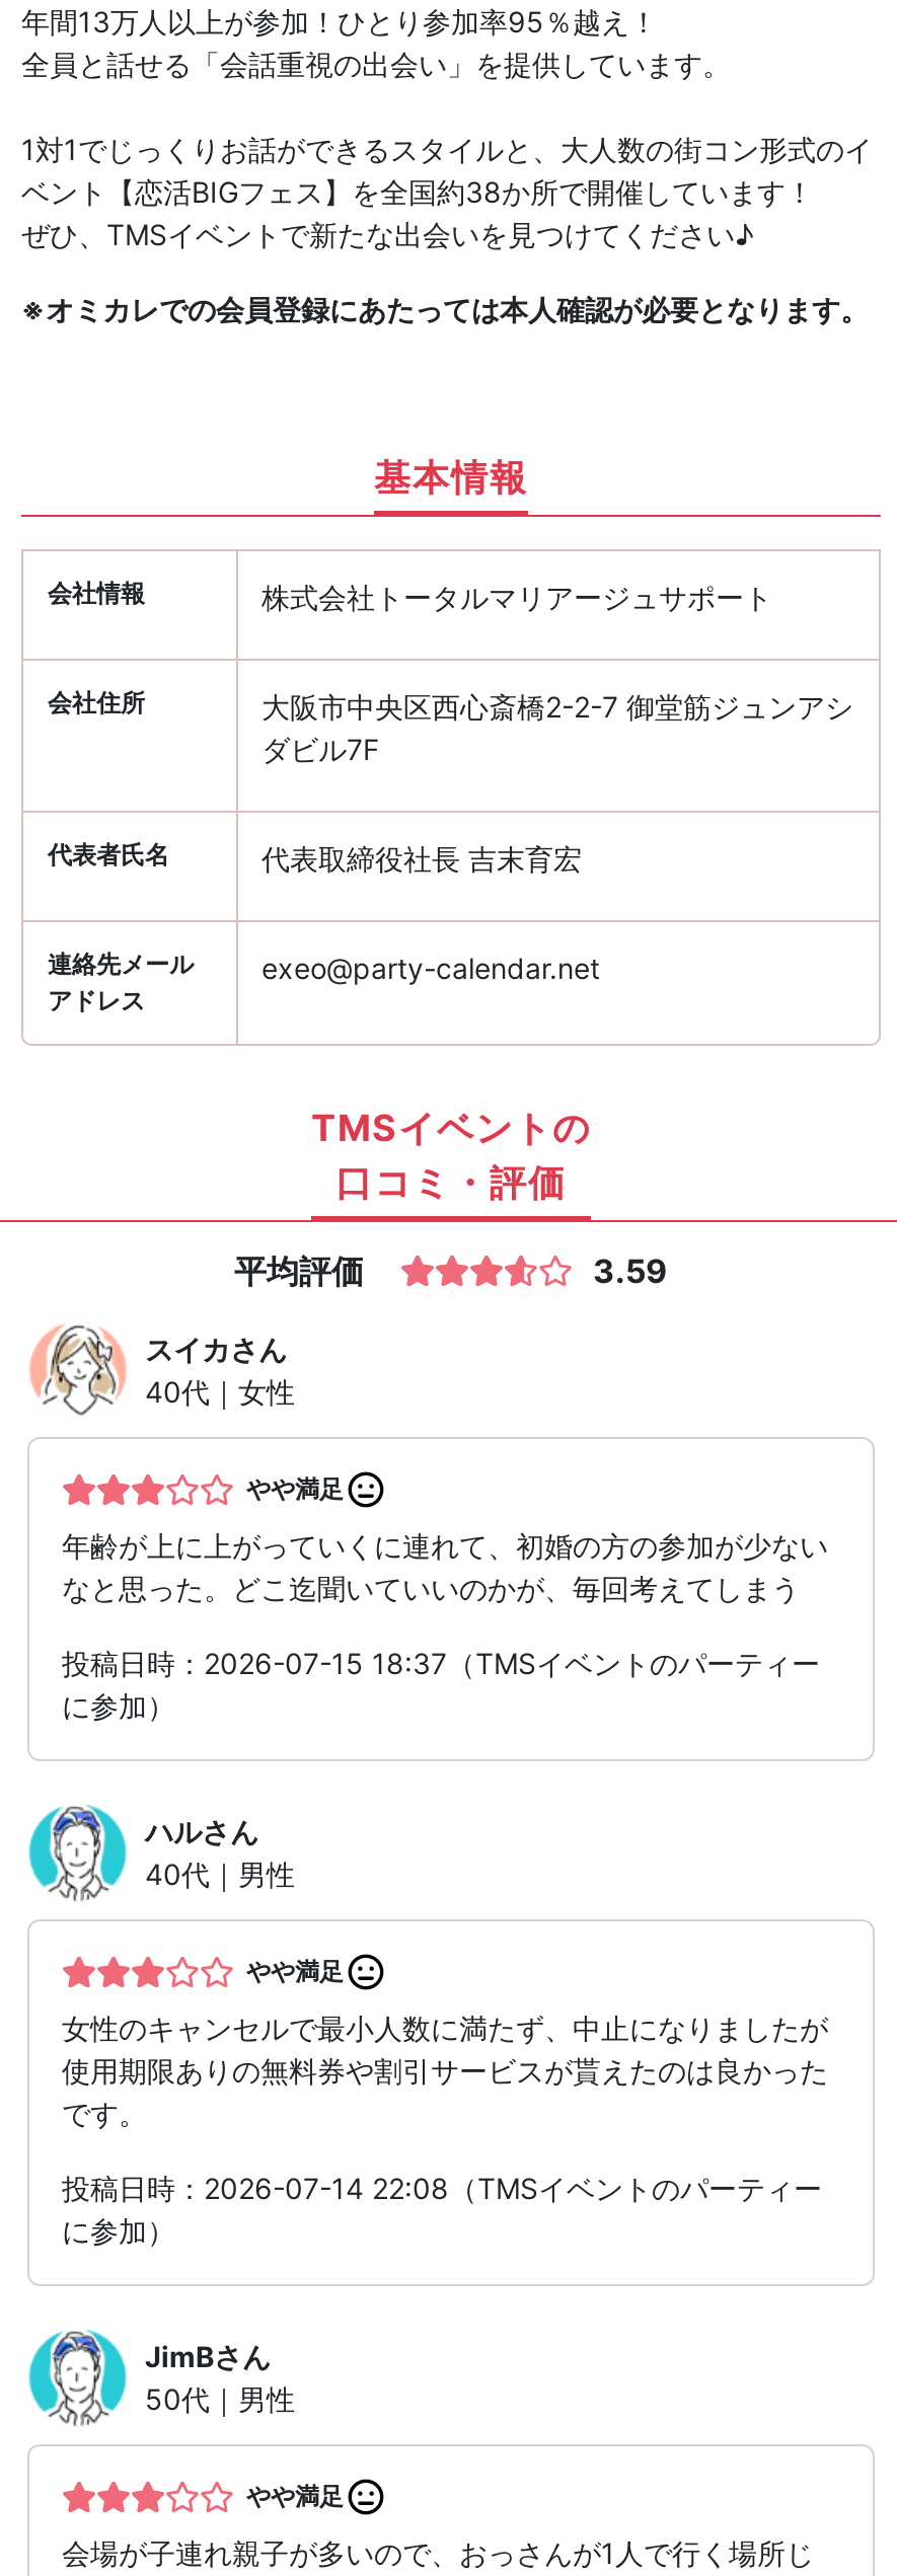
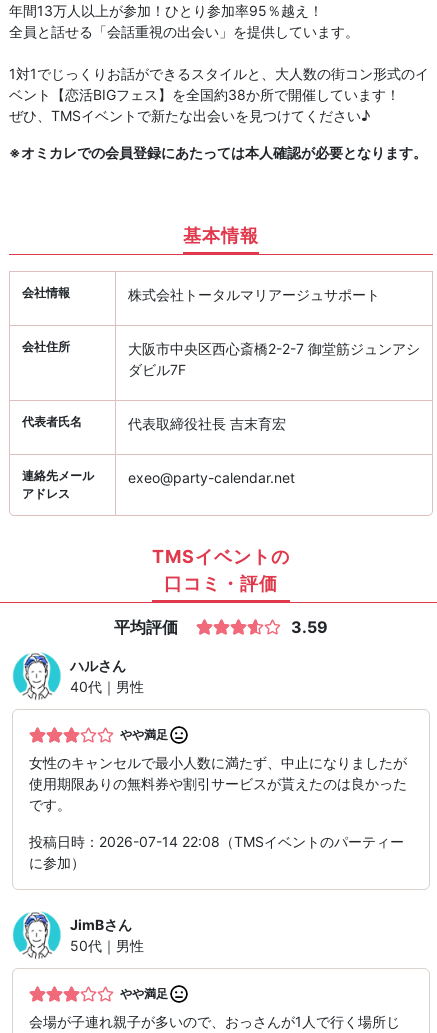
[27,1323,828,1723] [image] | スイカさん | 40代｜女性 | やや満足 | 年齢が上に上がっていくに連れて、初婚の方の参加が少ない | なと思った。どこ迄聞いていいのかが、毎回考えてしまう | 投稿日時：2026-07-15 18:37（TMSイベントのパーティー | に参加） -> none

